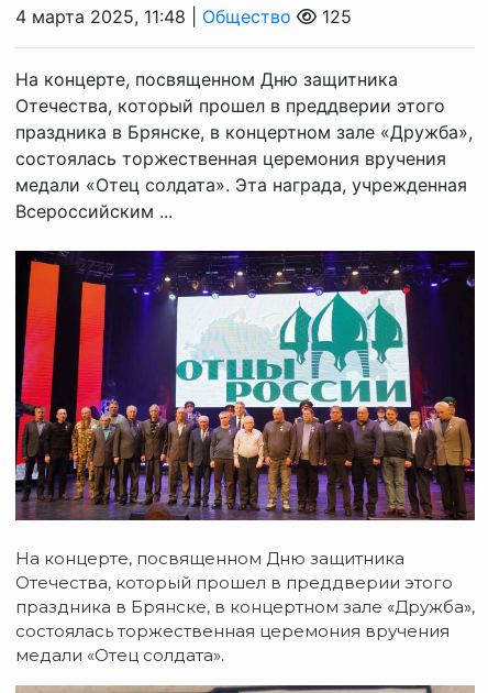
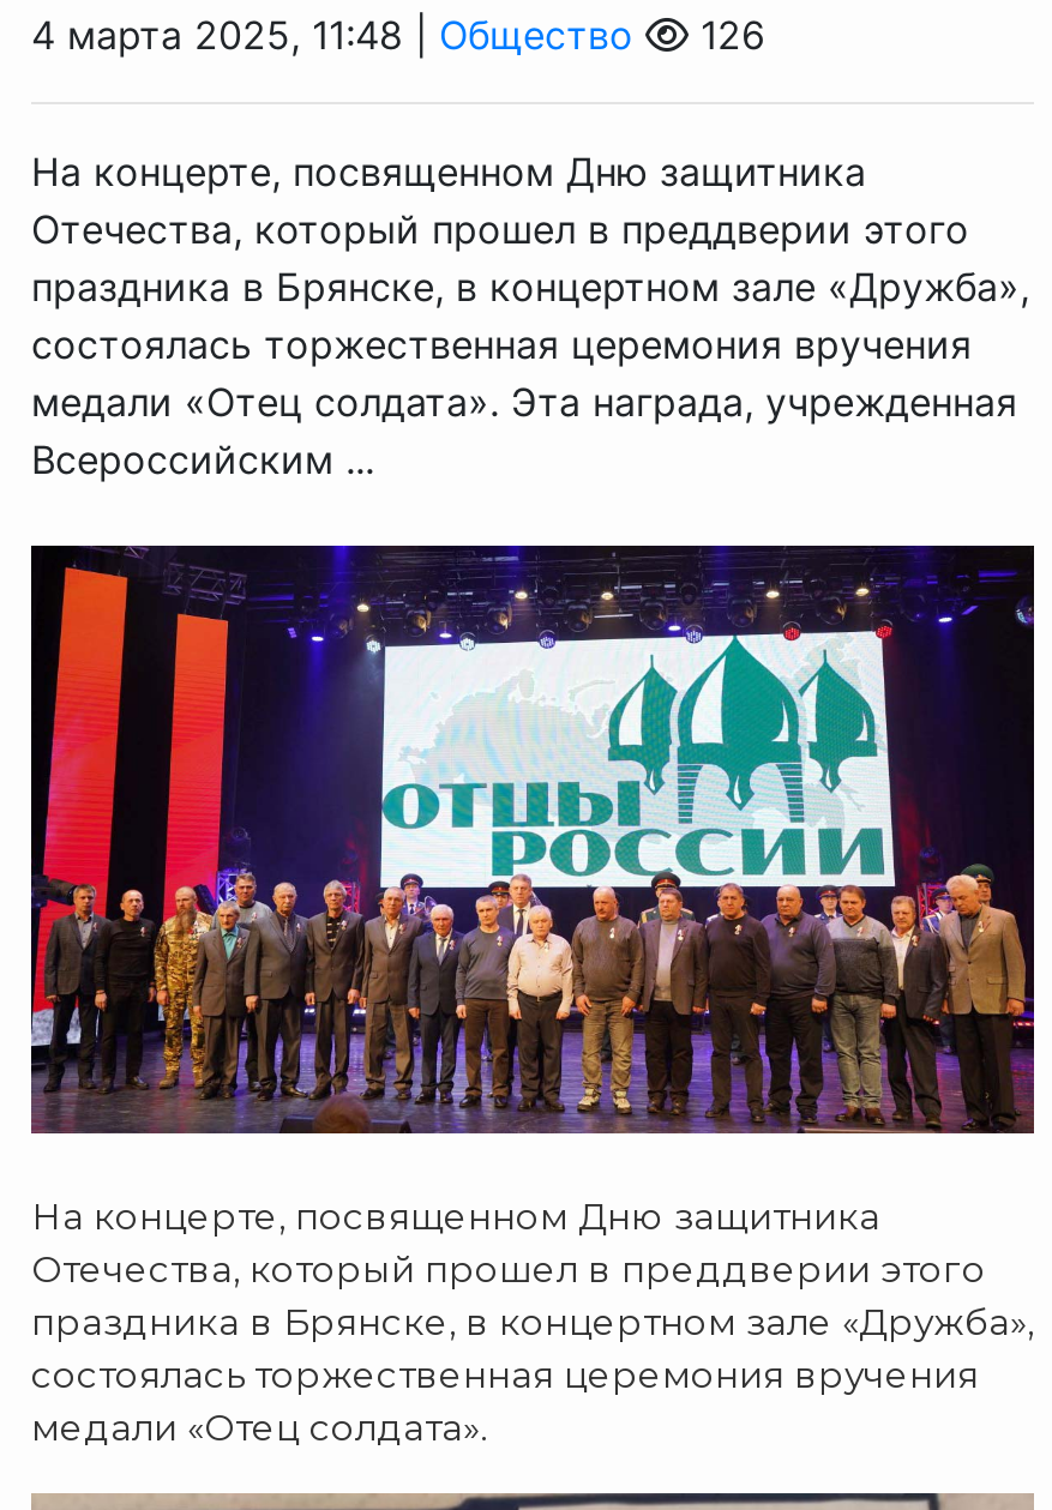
[317,6,352,28] 125 -> [689,12,765,59] 126

